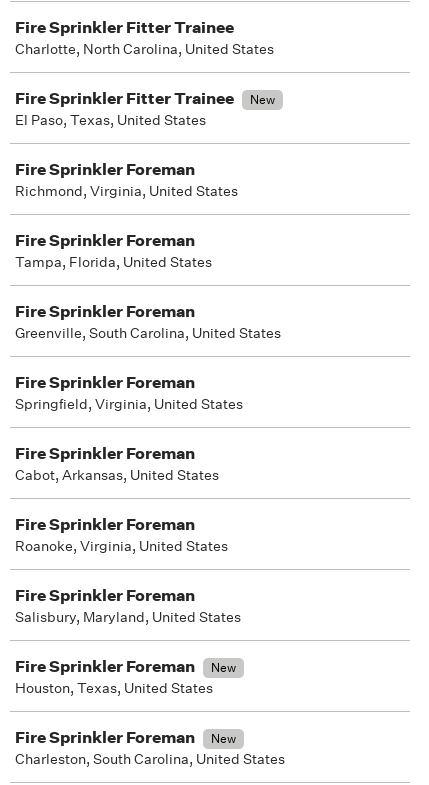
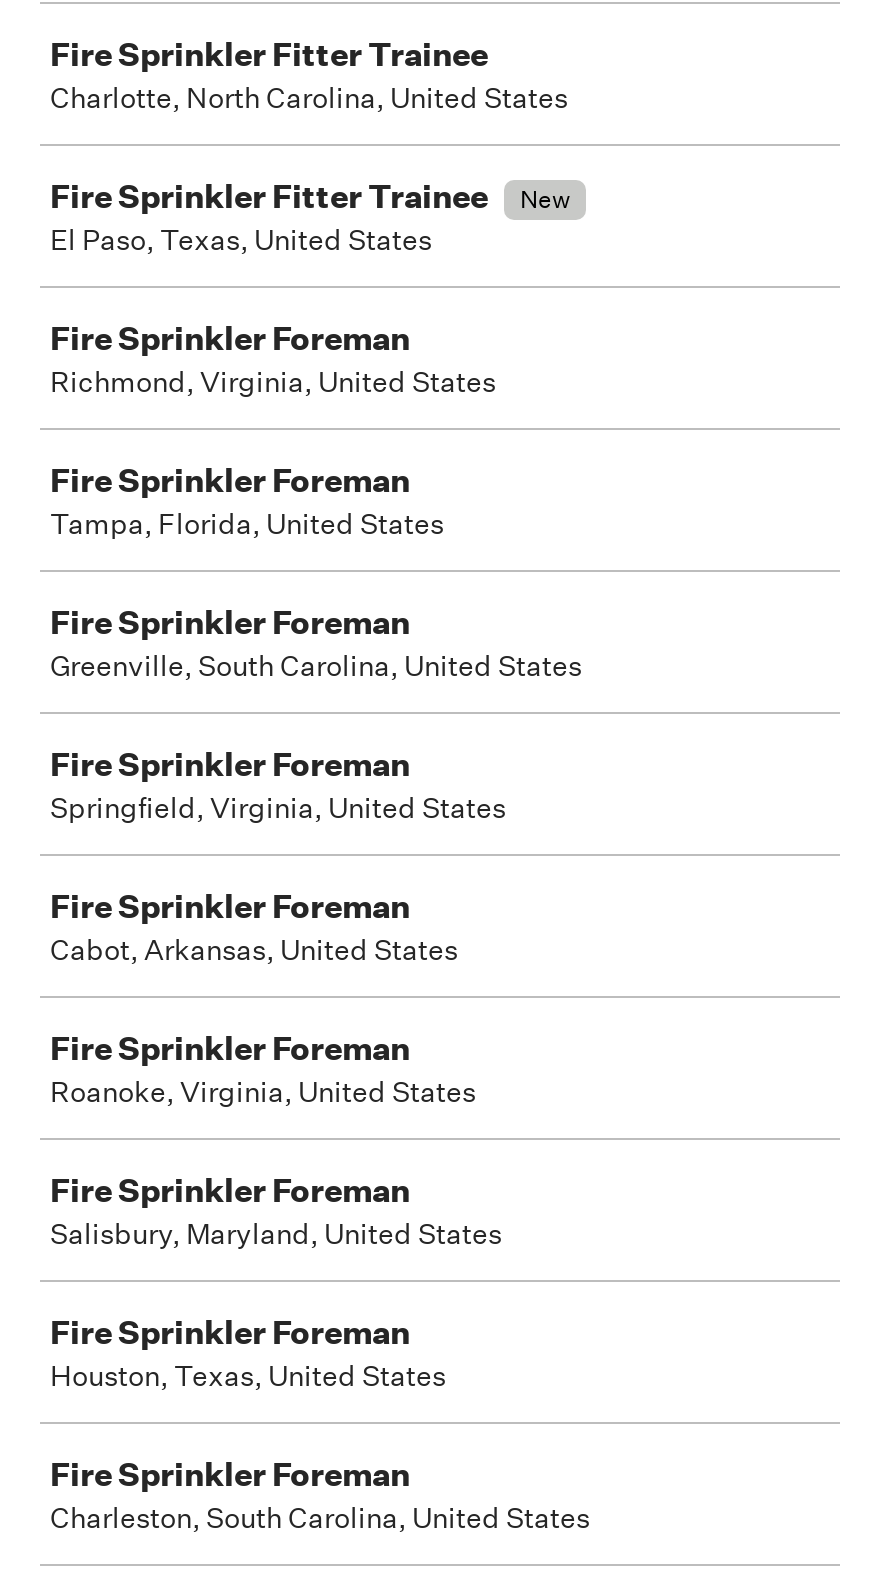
[211,659,236,676] New -> none
[211,730,236,747] New -> none

